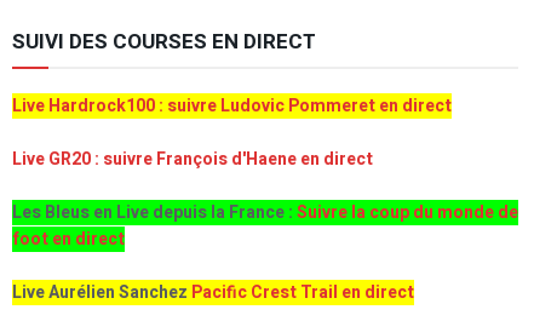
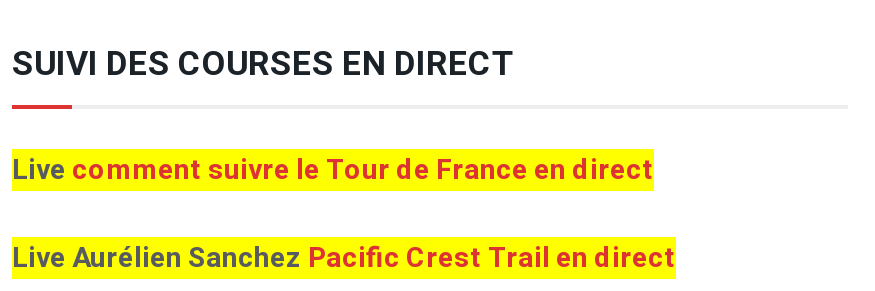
[12,93,518,252] Live Hardrock100 : suivre Ludovic Pommeret en direct | Live GR20 : suivre François d'Haene en direct | Les Bleus en Live depuis la France :Suivre la coup du monde de | foot en direct -> [12,149,654,191] Live comment suivre le Tour de France en direct

